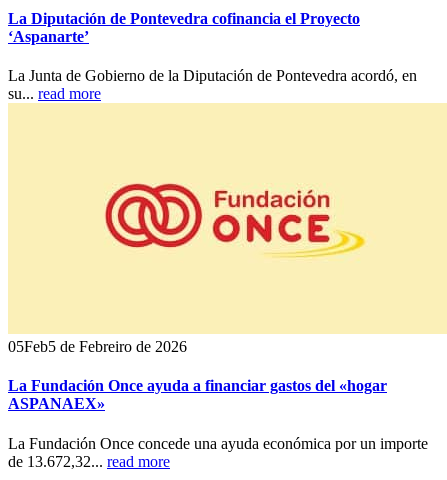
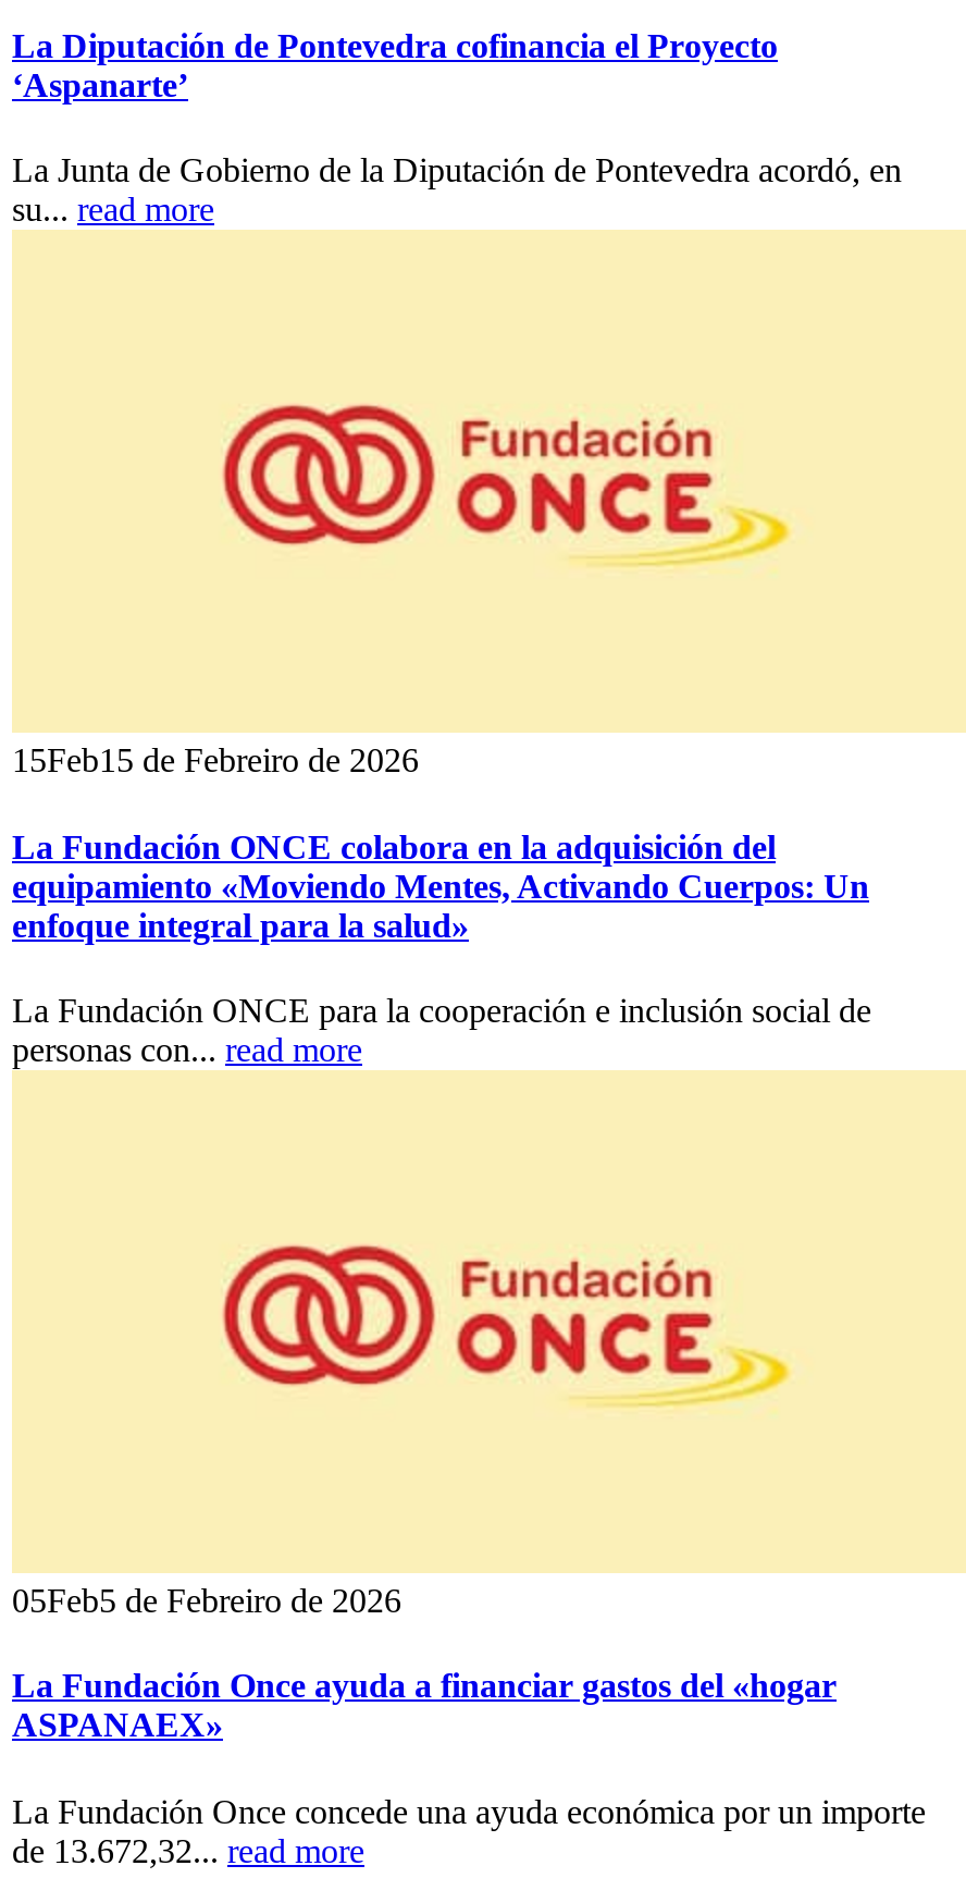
none -> [12,742,871,1068] 15Feb15 de Febreiro de 2026 | La Fundación ONCE colabora en la adquisición del | equipamiento «Moviendo Mentes, Activando Cuerpos: Un | enfoque integral para la salud» | La Fundación ONCE para la cooperación e inclusión social de | personas con... read more

